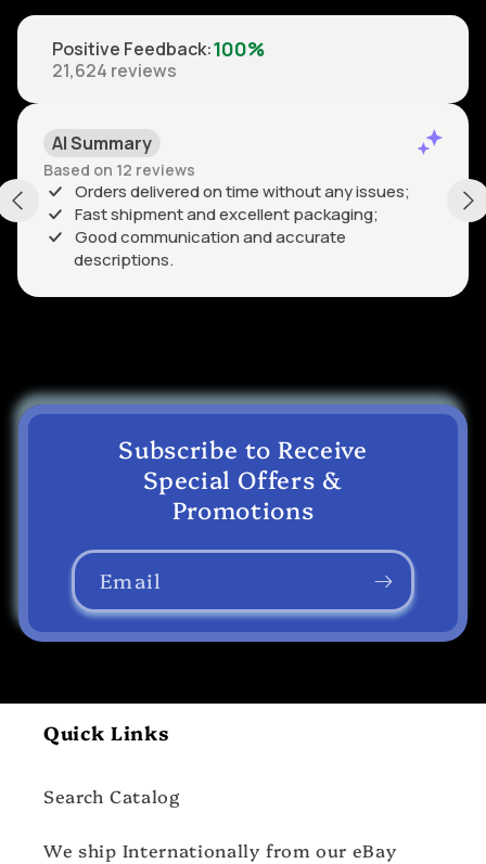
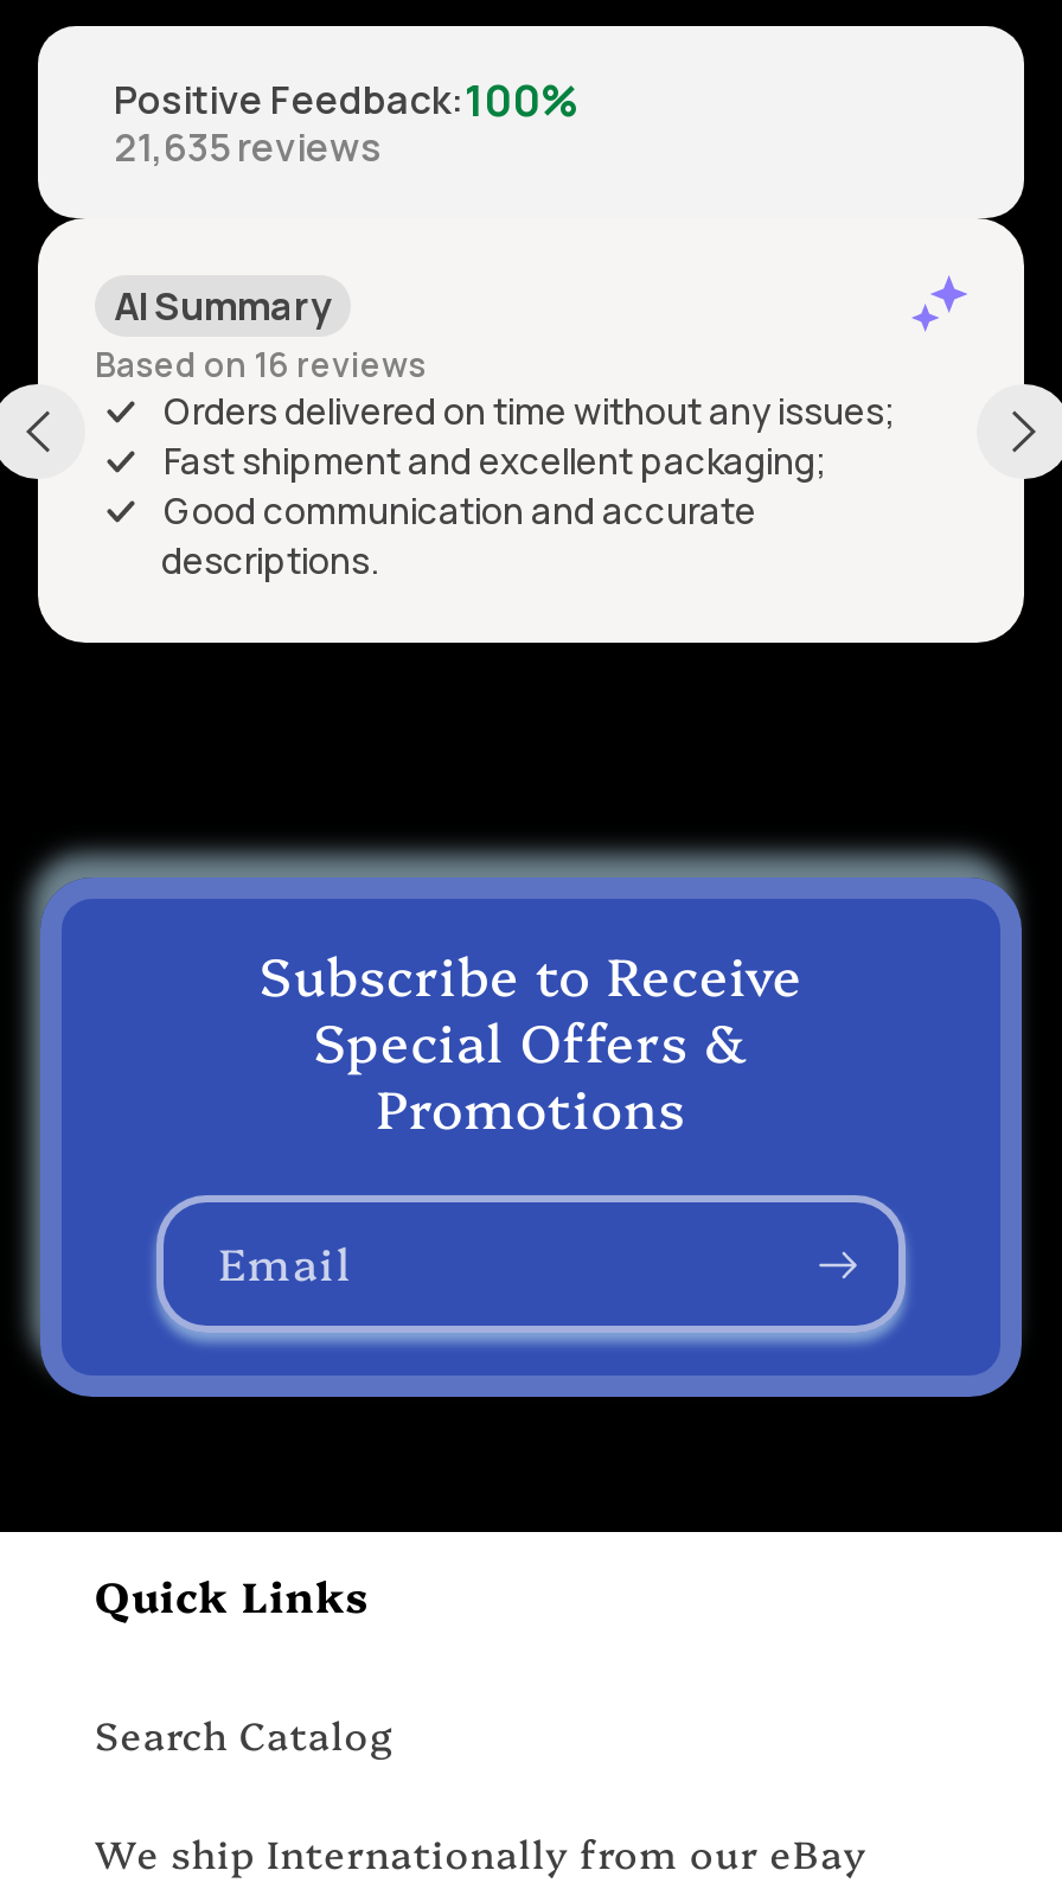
[52,59,177,83] 21,624 reviews -> [114,121,382,174] 21,635 reviews
[43,160,195,180] Based on 12 reviews -> [95,342,427,387] Based on 16 reviews

